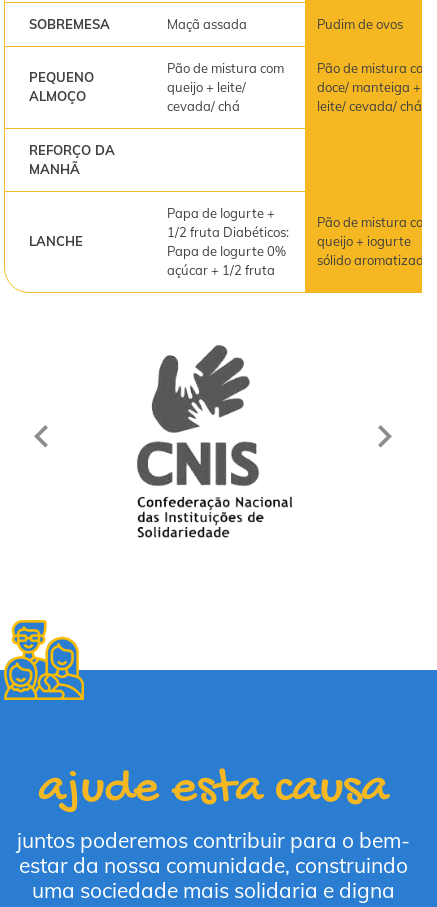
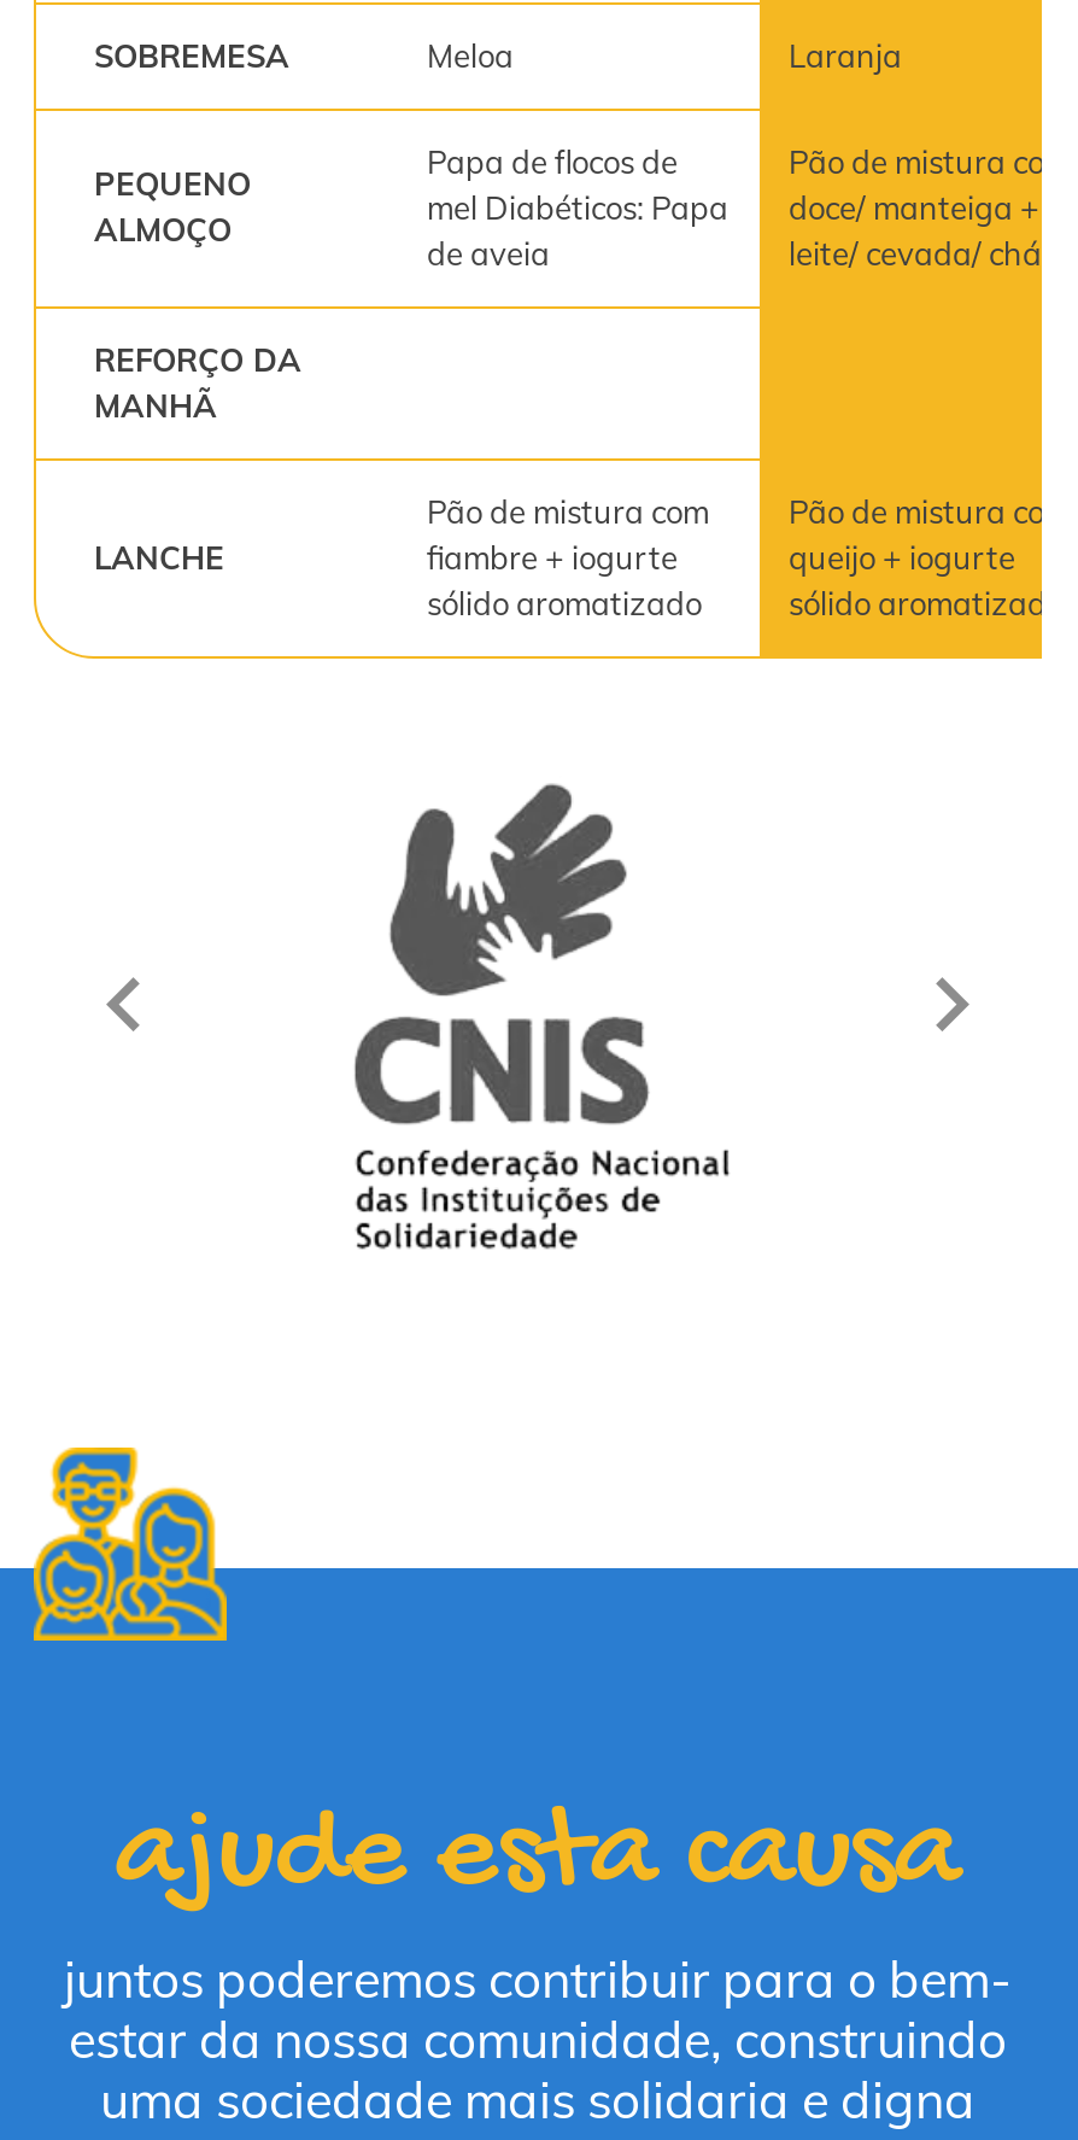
[167,15,403,31] Maçã assada | Pudim de ovos -> [427,35,902,74] Meloa | Laranja
[167,59,284,113] Pão de mistura com | queijo + leite/ | cevada/ chá -> [427,141,728,271] Papa de flocos de | mel Diabéticos: Papa | de aveia
[167,204,289,277] Papa de Iogurte + | 1/2 fruta Diabéticos: | Papa de Iogurte 0% | açúcar + 1/2 fruta -> [427,491,709,621] Pão de mistura com | fiambre + iogurte | sólido aromatizado

